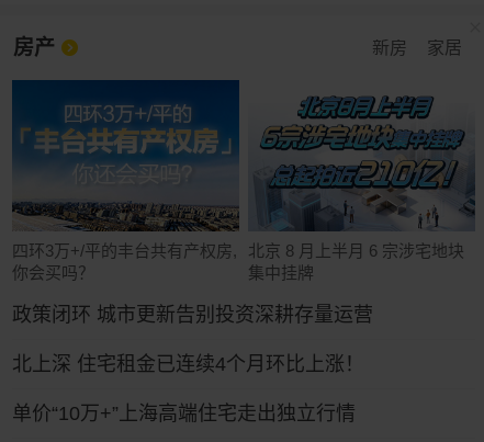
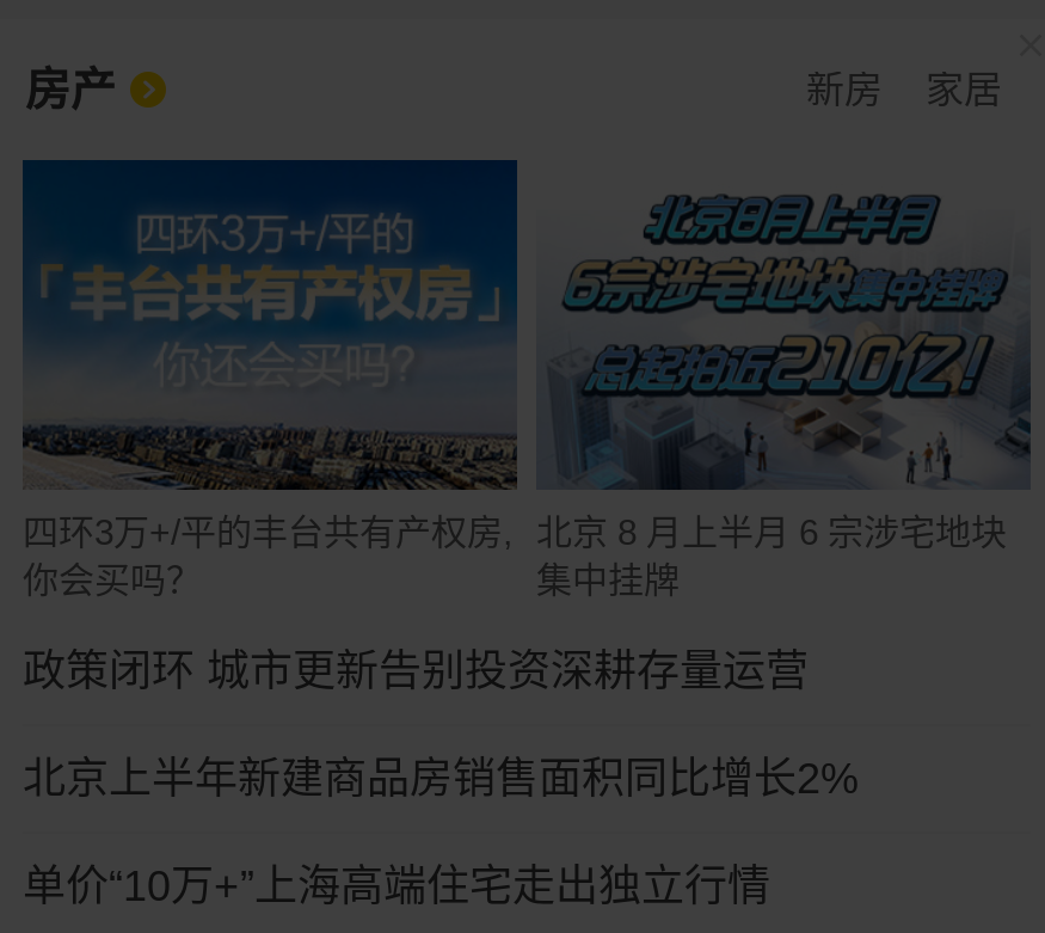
[12,353,364,375] 北上深 住宅租金已连续4个月环比上涨！ -> [23,755,859,802] 北京上半年新建商品房销售面积同比增长2%

